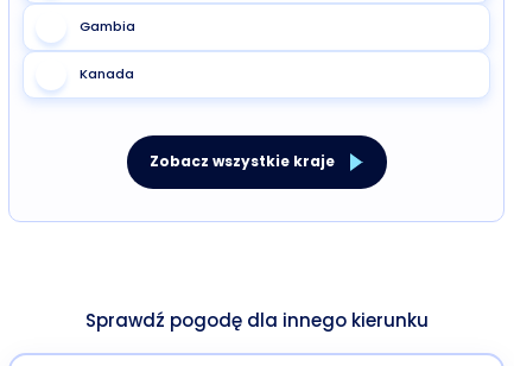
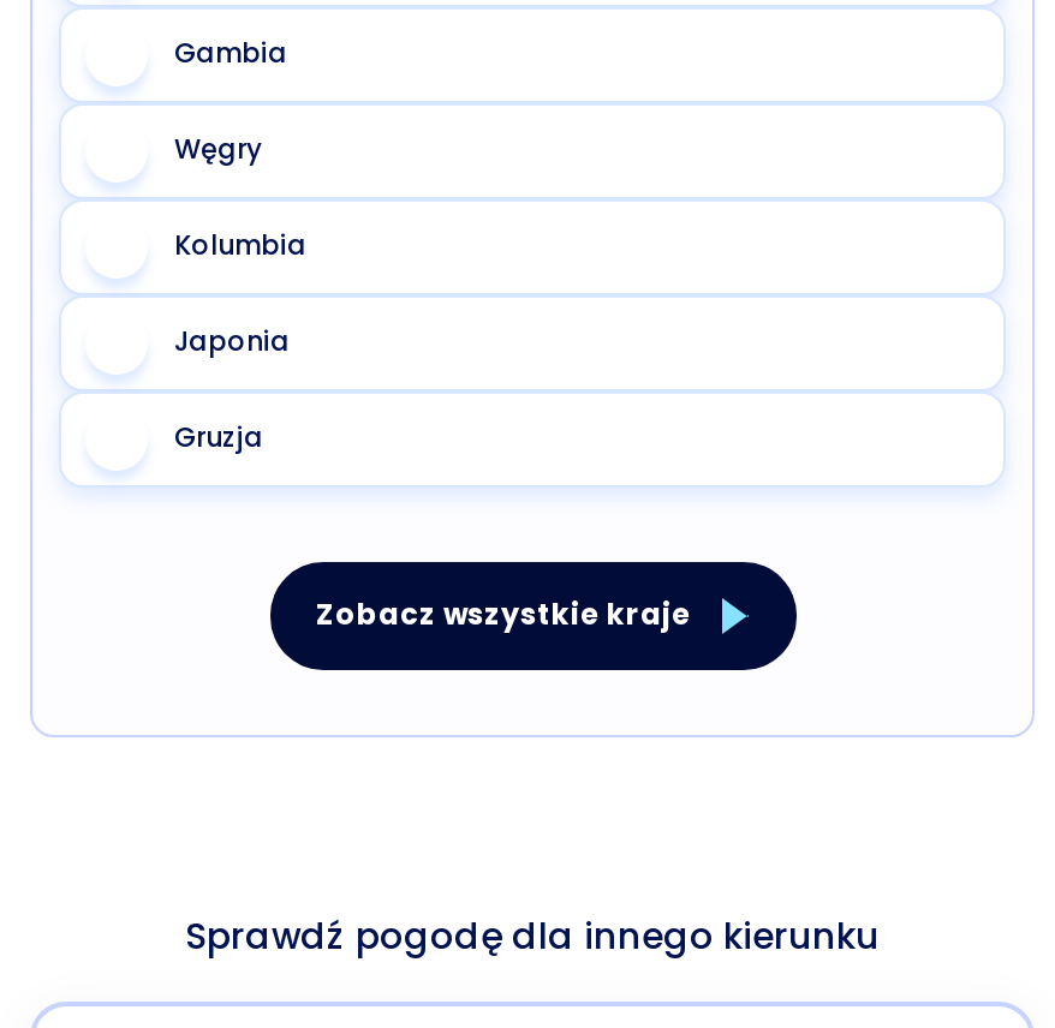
[80,64,134,83] Kanada -> [174,130,306,457] Węgry | Kolumbia | Japonia | Gruzja

